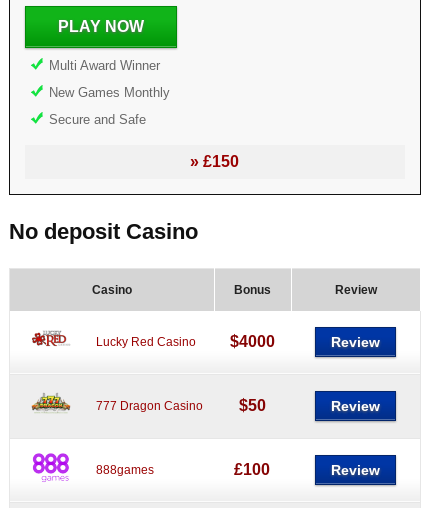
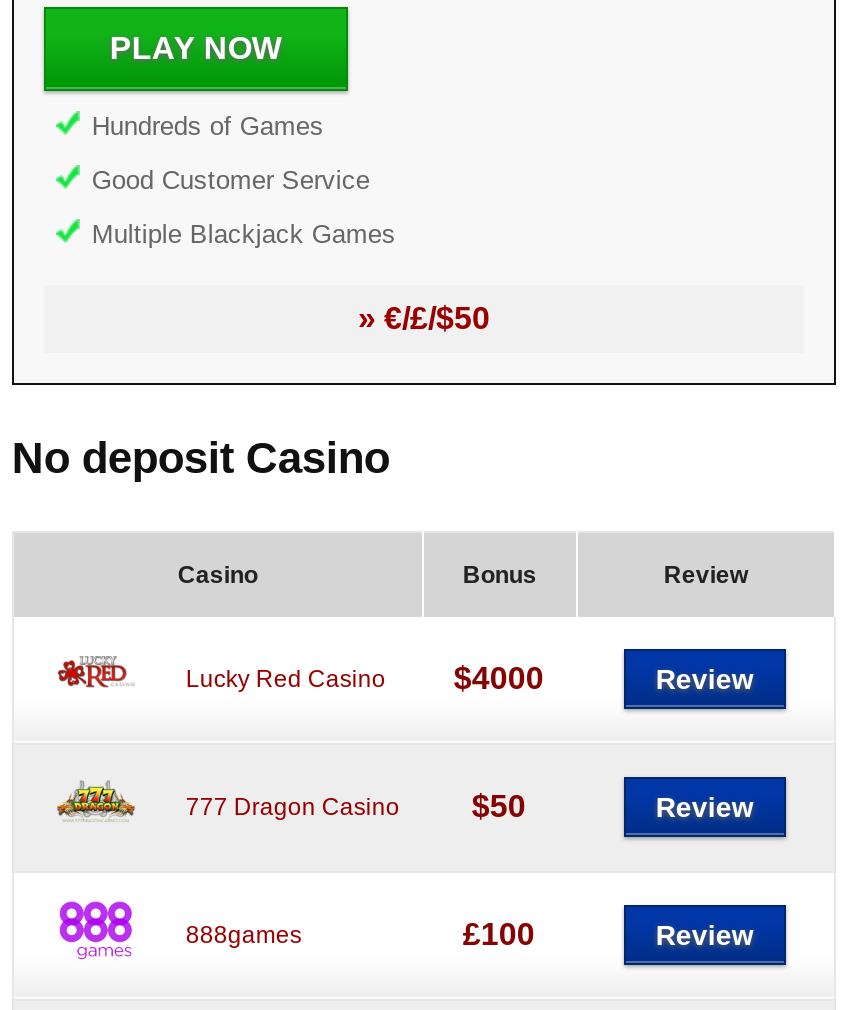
[49,58,160,73] Multi Award Winner -> [92,111,324,141] Hundreds of Games
[49,85,170,100] New Games Monthly -> [92,165,370,195] Good Customer Service
[49,112,146,127] Secure and Safe -> [92,219,396,249] Multiple Blackjack Games
[190,153,239,170] » £150 -> [358,301,490,335] » €/£/$50

